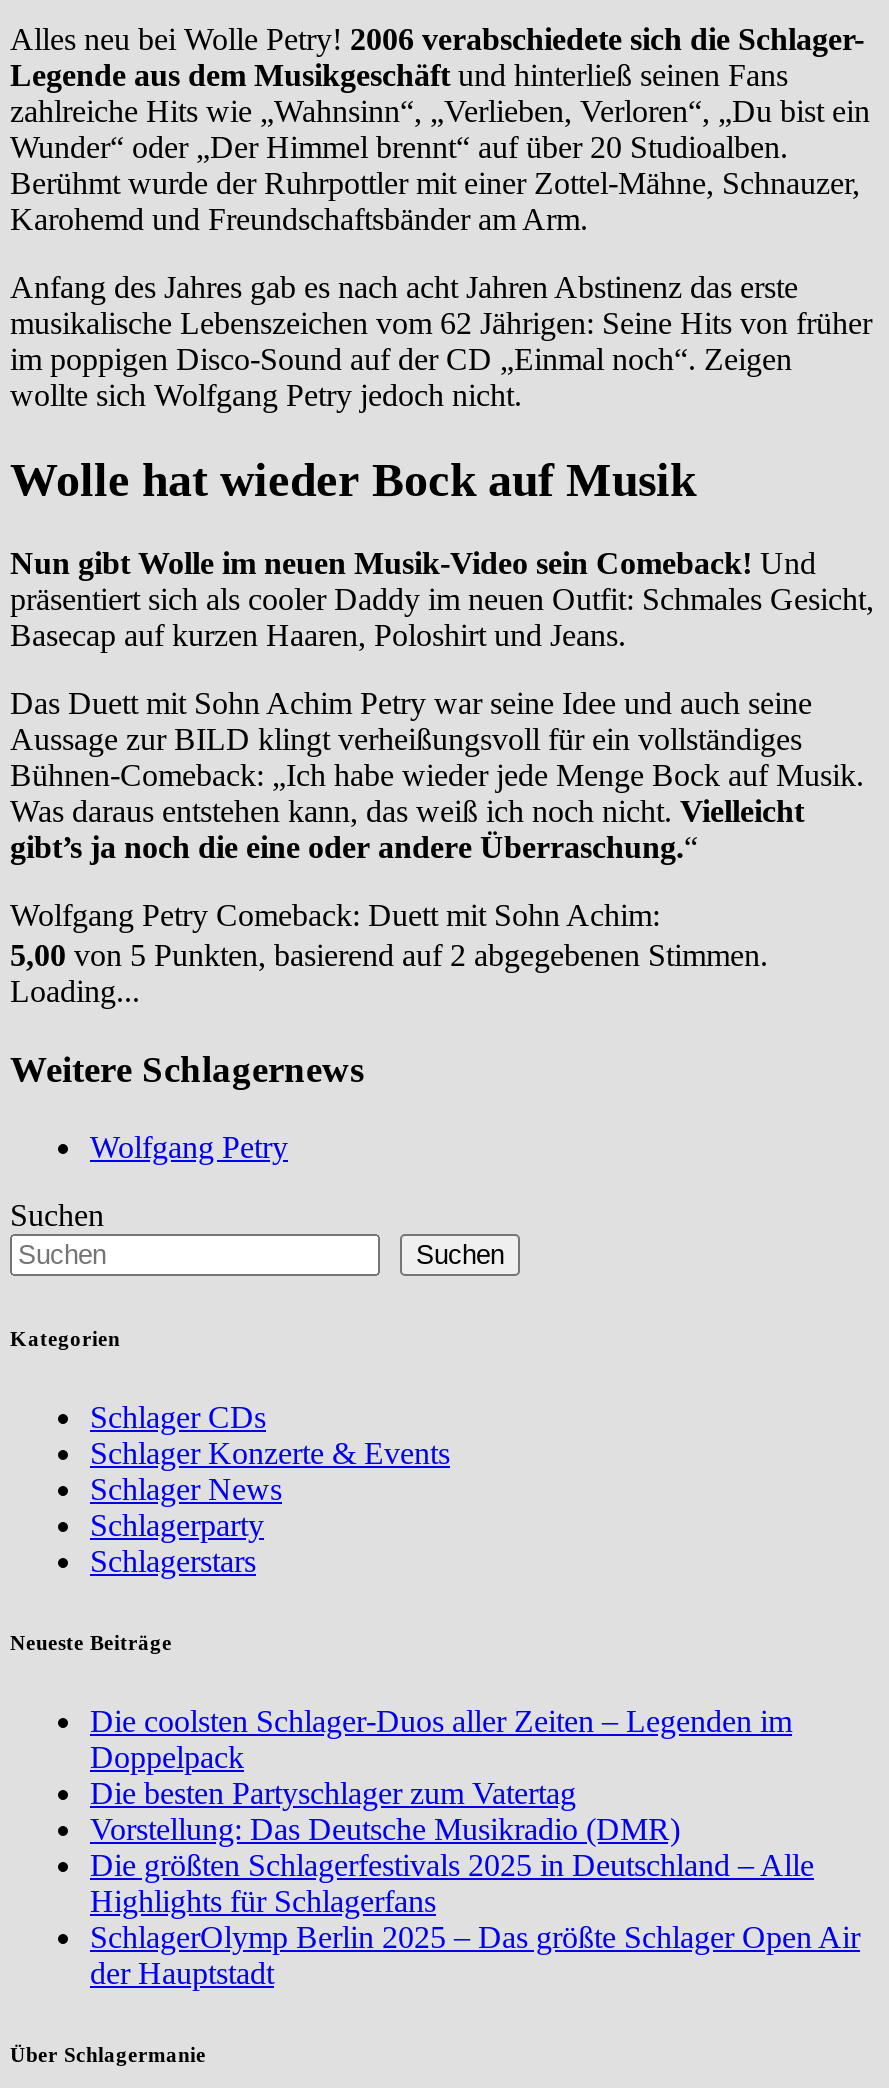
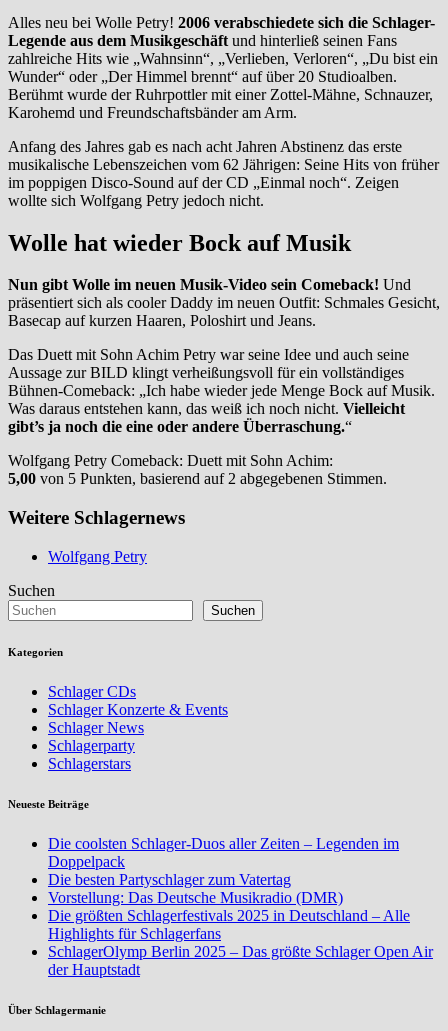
[10,975,140,1009] Loading... -> none

